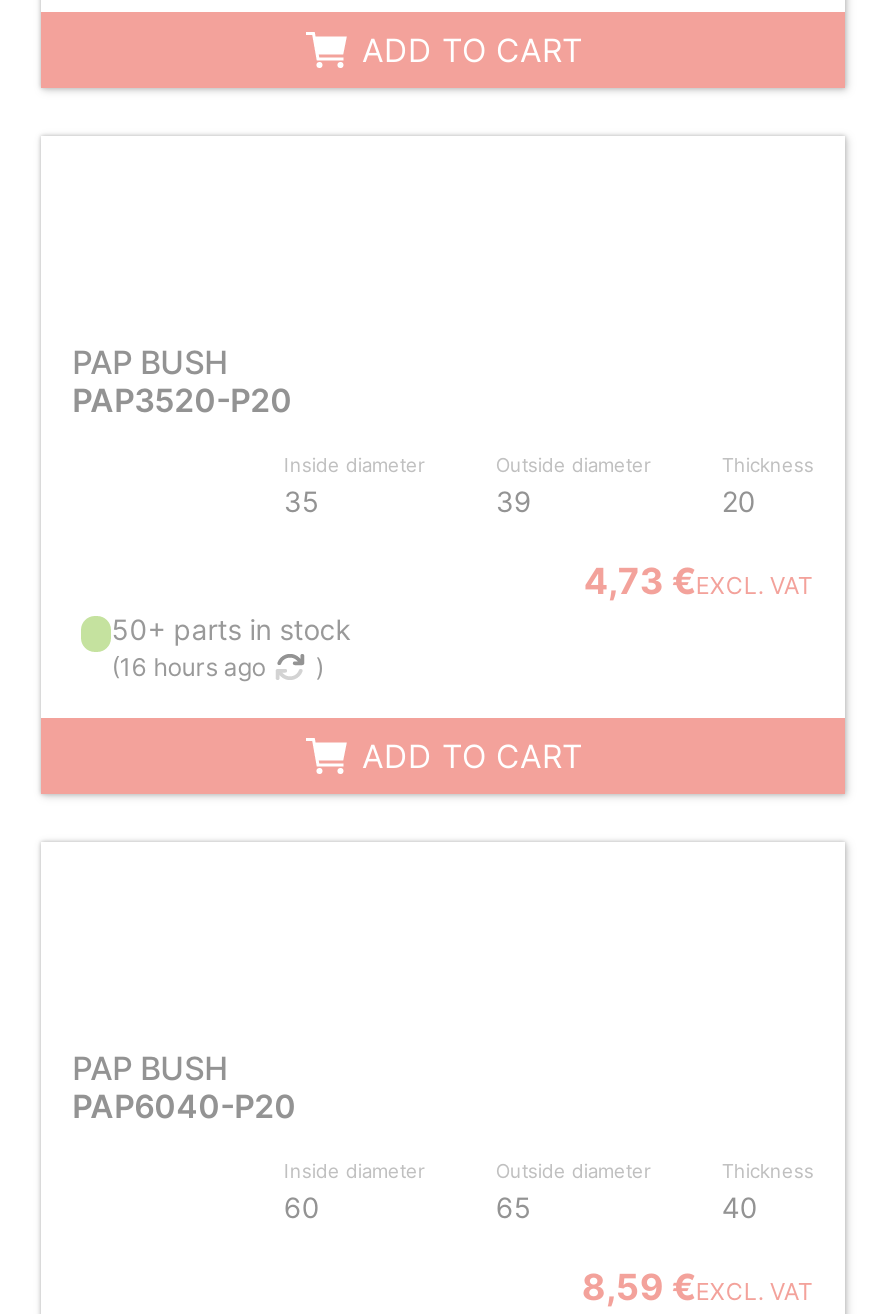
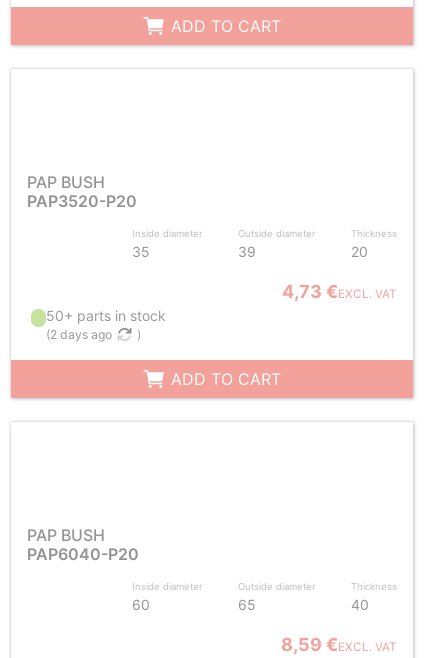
[111,652,265,682] (16 hours ago -> [46,327,112,342] (2 days ago

